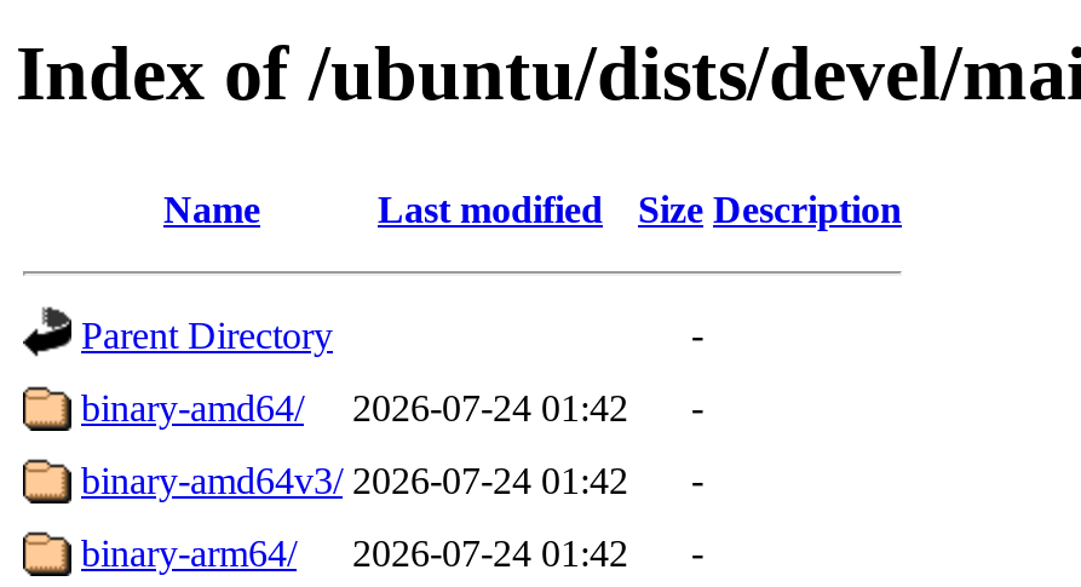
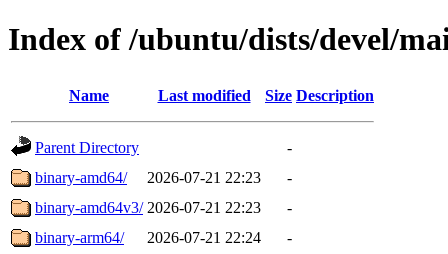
[352,387,628,428] 2026-07-24 01:42 -> [147,169,261,186] 2026-07-21 22:23
[81,460,628,501] binary-amd64v3/ 2026-07-24 01:42 -> [35,199,261,216] binary-amd64v3/ 2026-07-21 22:23
[352,532,628,573] 2026-07-24 01:42 -> [147,229,261,246] 2026-07-21 22:24

